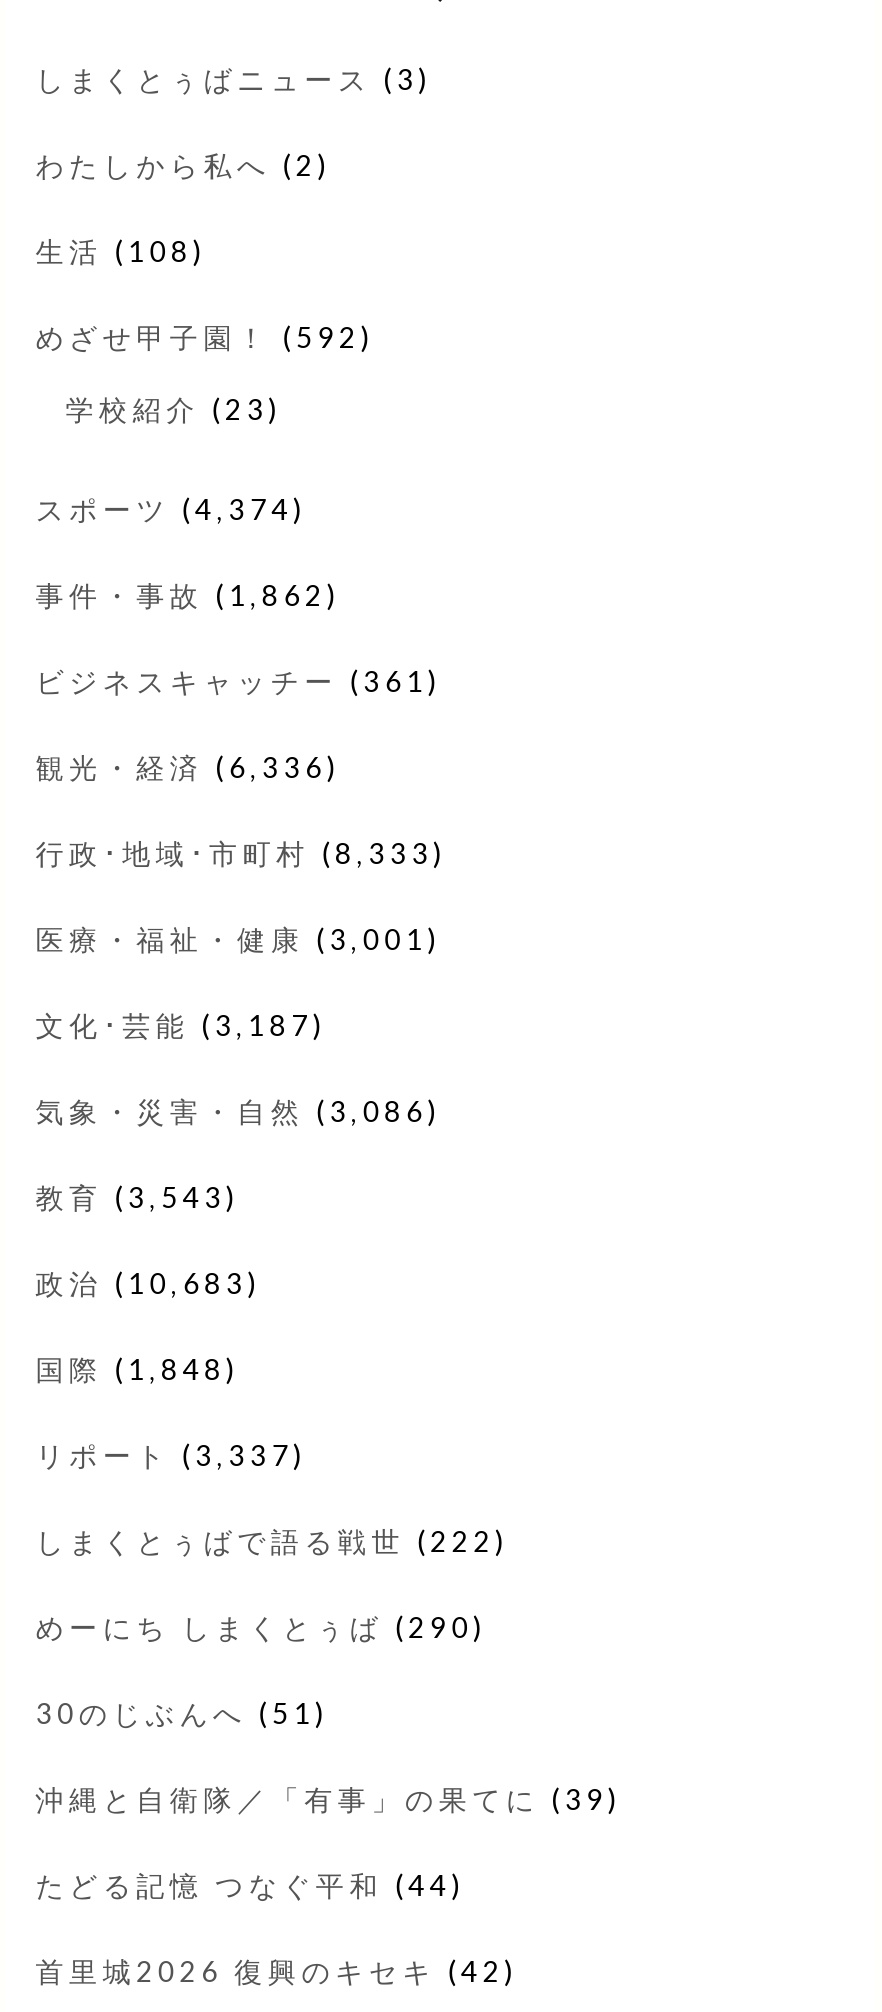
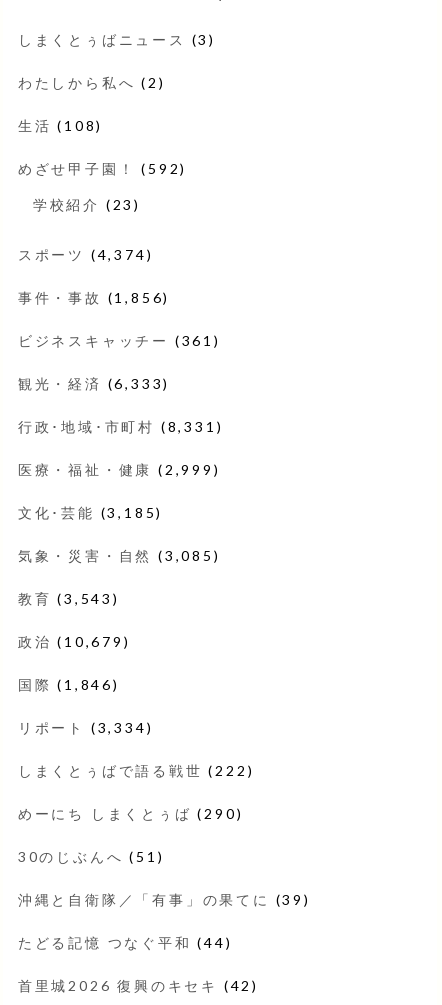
[35,578,340,612] 事件・事故(1,862) -> [18,289,170,306] 事件・事故(1,856)
[35,750,340,784] 観光・経済(6,336) -> [18,375,170,392] 観光・経済(6,333)
[35,836,447,870] 行政･地域･市町村(8,333) -> [18,418,223,435] 行政･地域･市町村(8,331)
[35,922,441,956] 医療・福祉・健康(3,001) -> [18,461,220,478] 医療・福祉・健康(2,999)
[35,1008,326,1042] 文化･芸能(3,187) -> [18,504,163,521] 文化･芸能(3,185)
[35,1094,441,1128] 気象・災害・自然(3,086) -> [18,547,220,564] 気象・災害・自然(3,085)
[35,1266,261,1300] 政治(10,683) -> [18,633,130,650] 政治(10,679)
[35,1352,239,1386] 国際(1,848) -> [18,676,120,693] 国際(1,846)
[35,1438,307,1472] リポート(3,337) -> [18,719,153,736] リポート(3,334)

